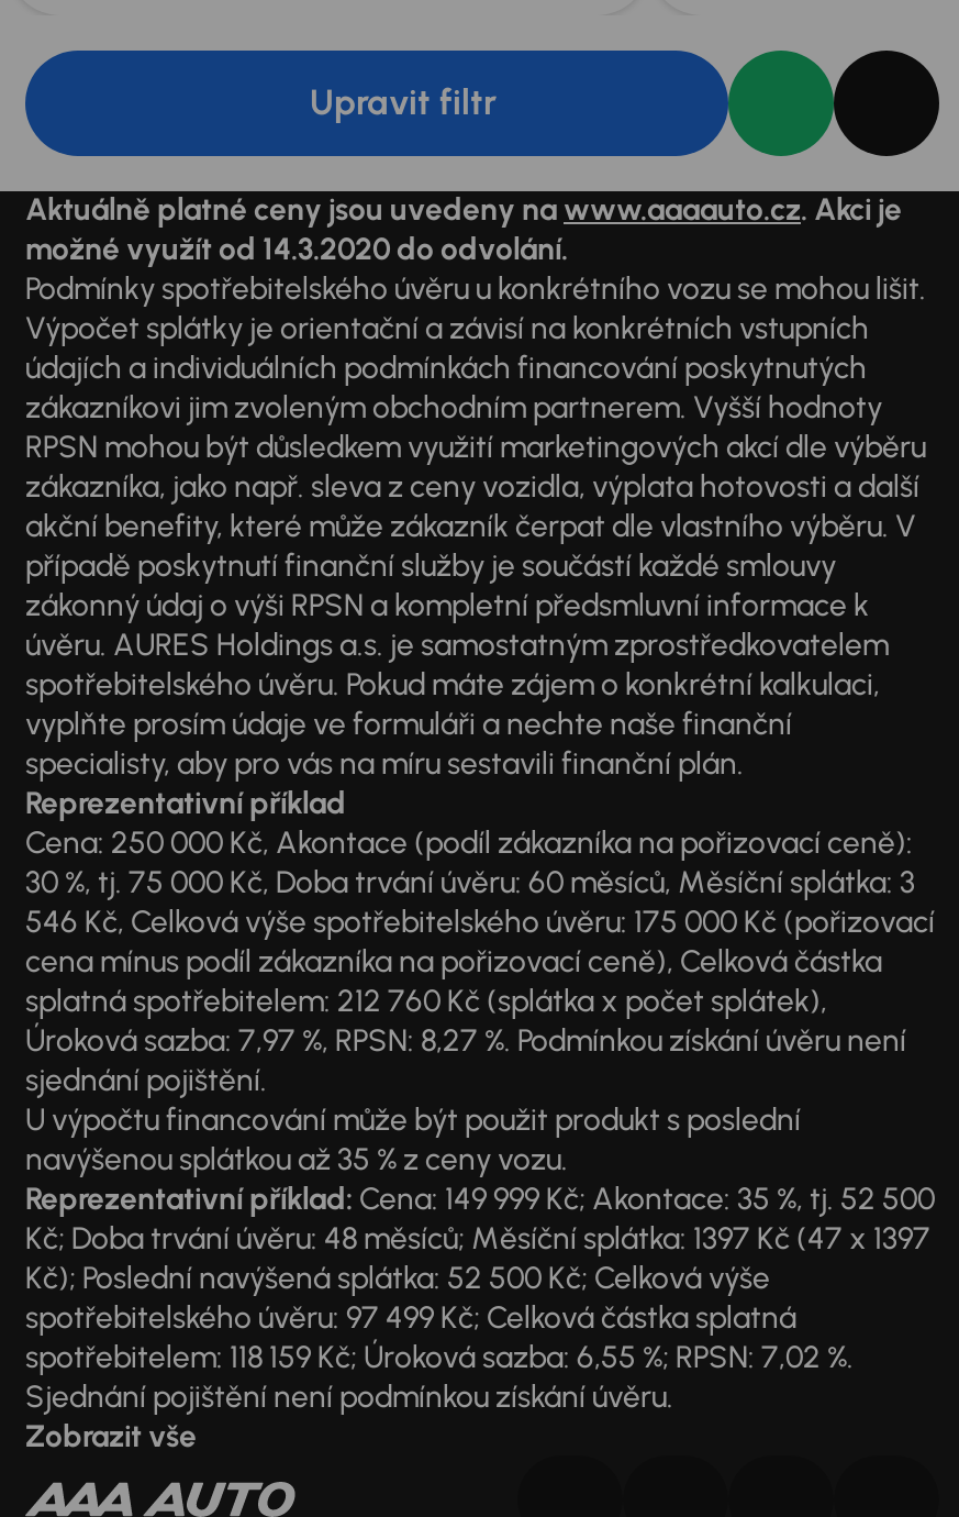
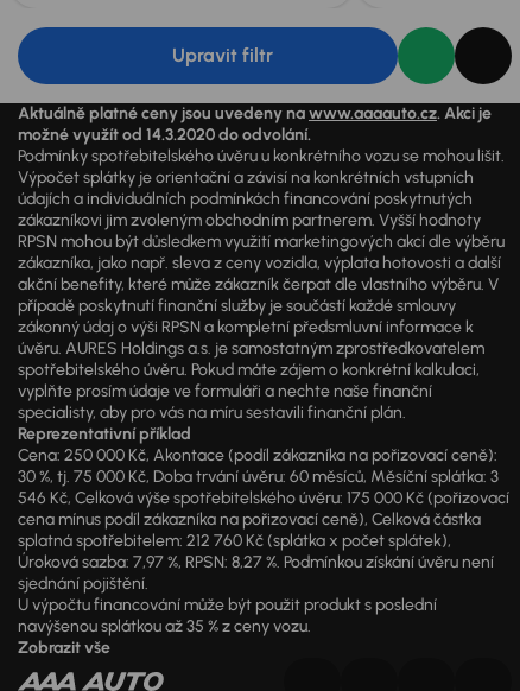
[25,1180,935,1415] Reprezentativní příklad: Cena: 149 999 Kč; Akontace: 35 %, tj. 52 500 | Kč; Doba trvání úvěru: 48 měsíců; Měsíční splátka: 1397 Kč (47 x 1397 | Kč); Poslední navýšená splátka: 52 500 Kč; Celková výše | spotřebitelského úvěru: 97 499 Kč; Celková částka splatná | spotřebitelem: 118 159 Kč; Úroková sazba: 6,55 %; RPSN: 7,02 %. | Sjednání pojištění není podmínkou získání úvěru. -> none

